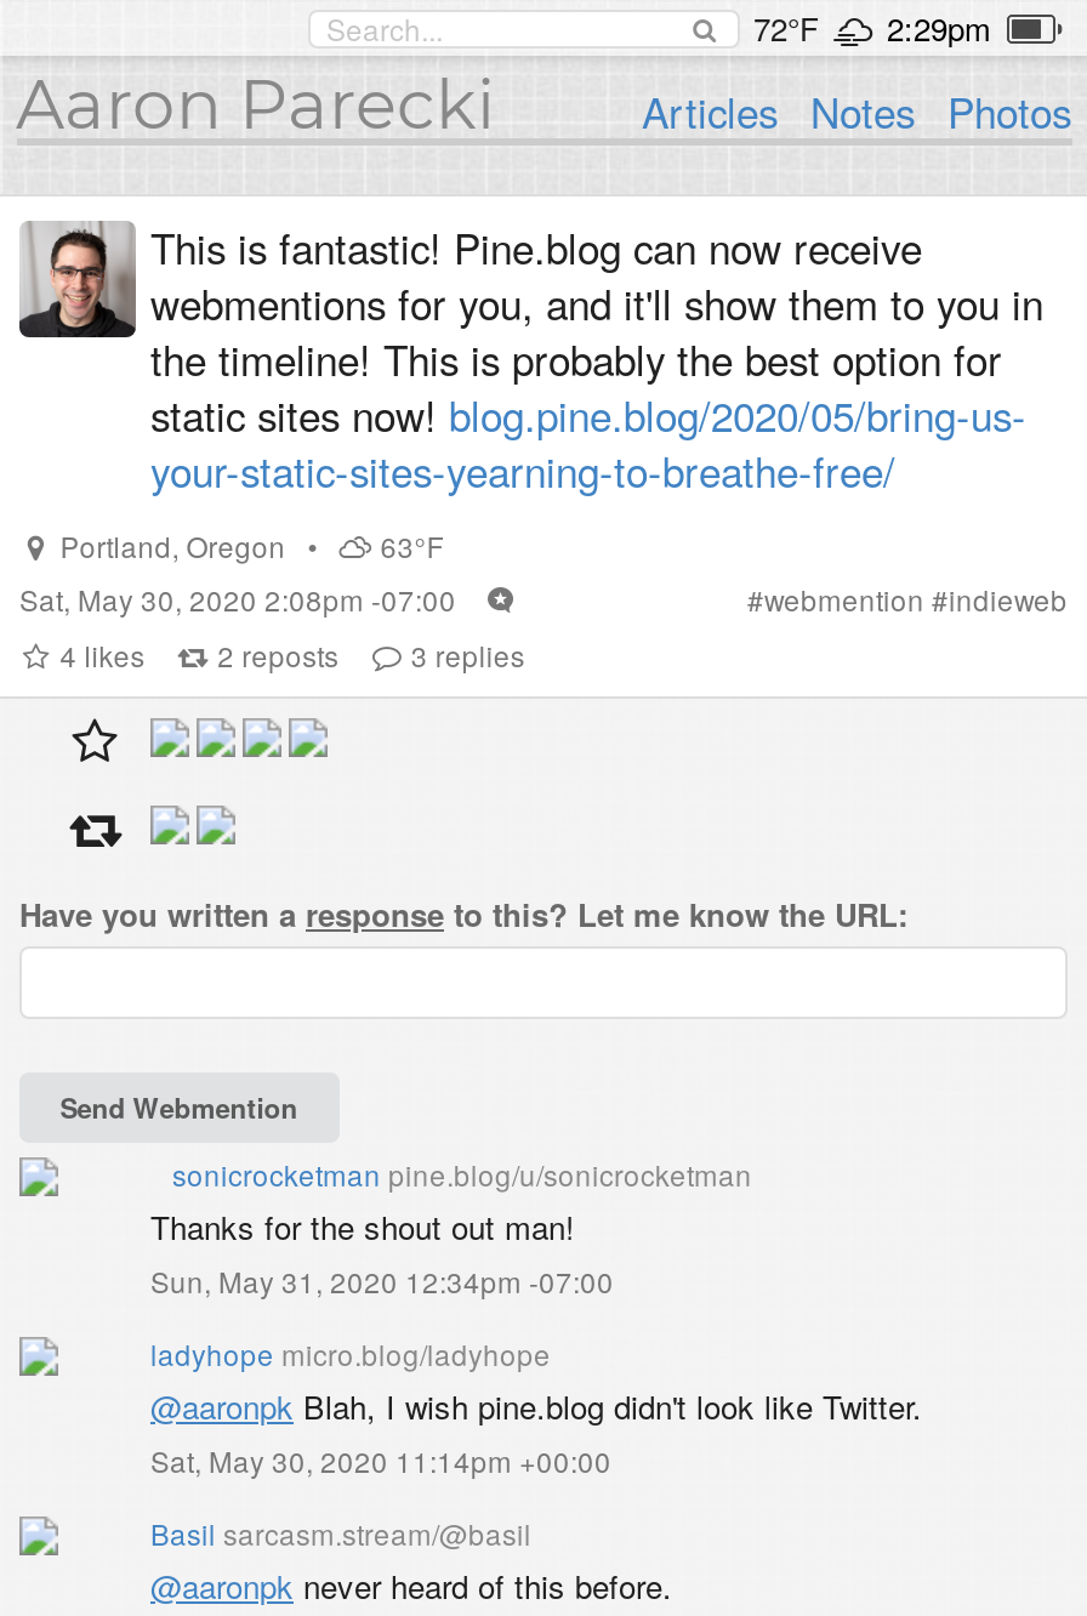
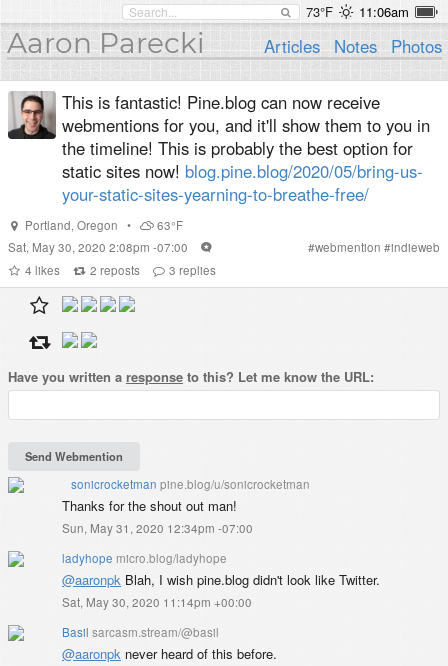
[753,5,991,51] 72°F | 2:29pm -> [305,2,408,21] 73°F | 11:06am

